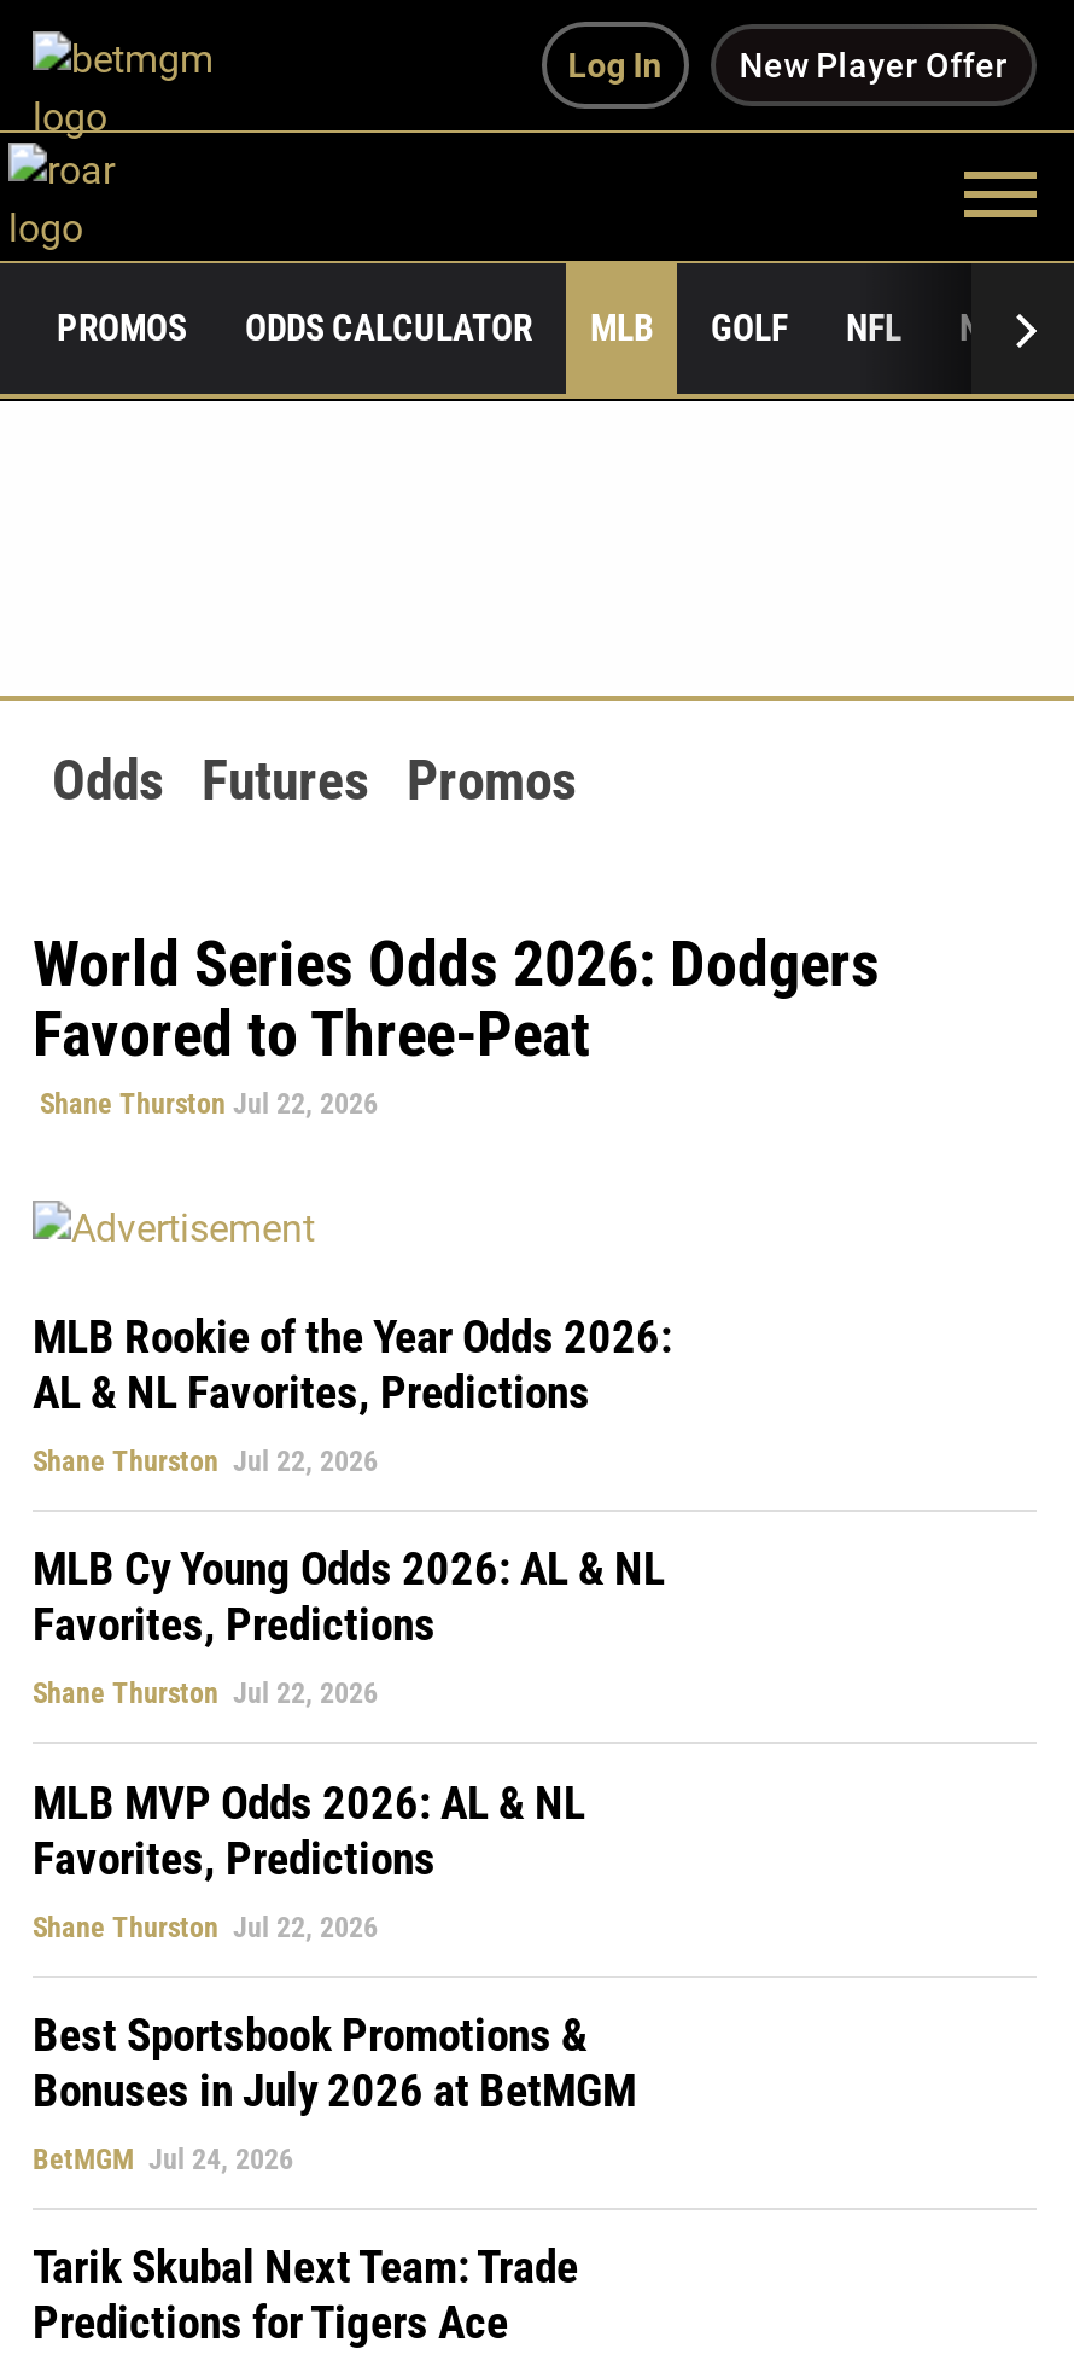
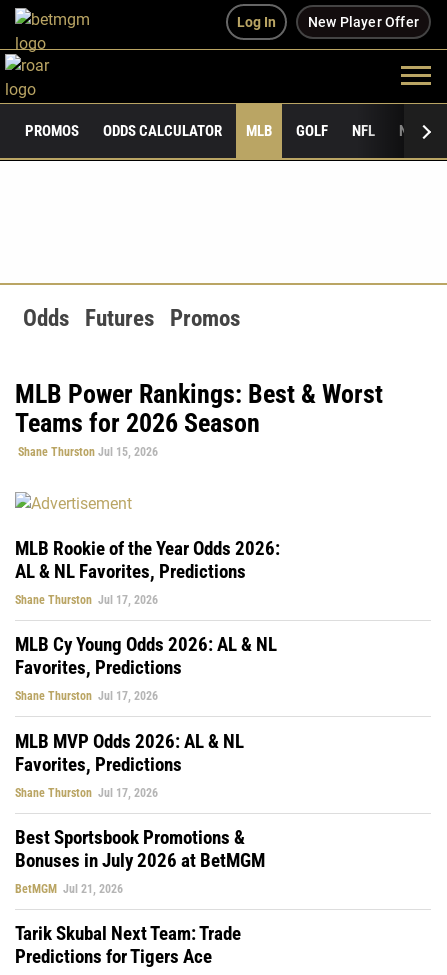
[33,928,880,1121] World Series Odds 2026: Dodgers | Favored to Three-Peat | Shane Thurston Jul 22, 2026 -> [15,379,383,459] MLB Power Rankings: Best & Worst | Teams for 2026 Season | Shane Thurston Jul 15, 2026
[33,1444,378,1478] Shane Thurston Jul 22, 2026 -> [15,593,158,607] Shane Thurston Jul 17, 2026
[33,1677,378,1710] Shane Thurston Jul 22, 2026 -> [15,689,158,703] Shane Thurston Jul 17, 2026
[33,1909,378,1943] Shane Thurston Jul 22, 2026 -> [15,785,158,799] Shane Thurston Jul 17, 2026
[33,2142,293,2176] BetMGM Jul 24, 2026 -> [15,882,123,896] BetMGM Jul 21, 2026

